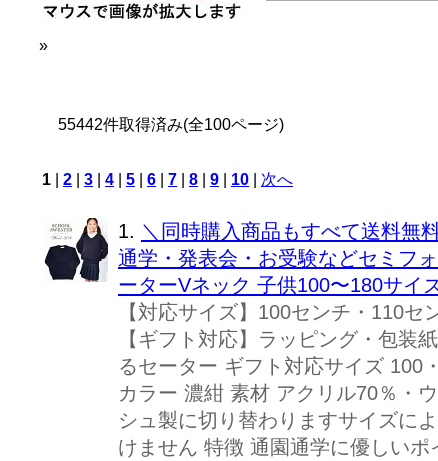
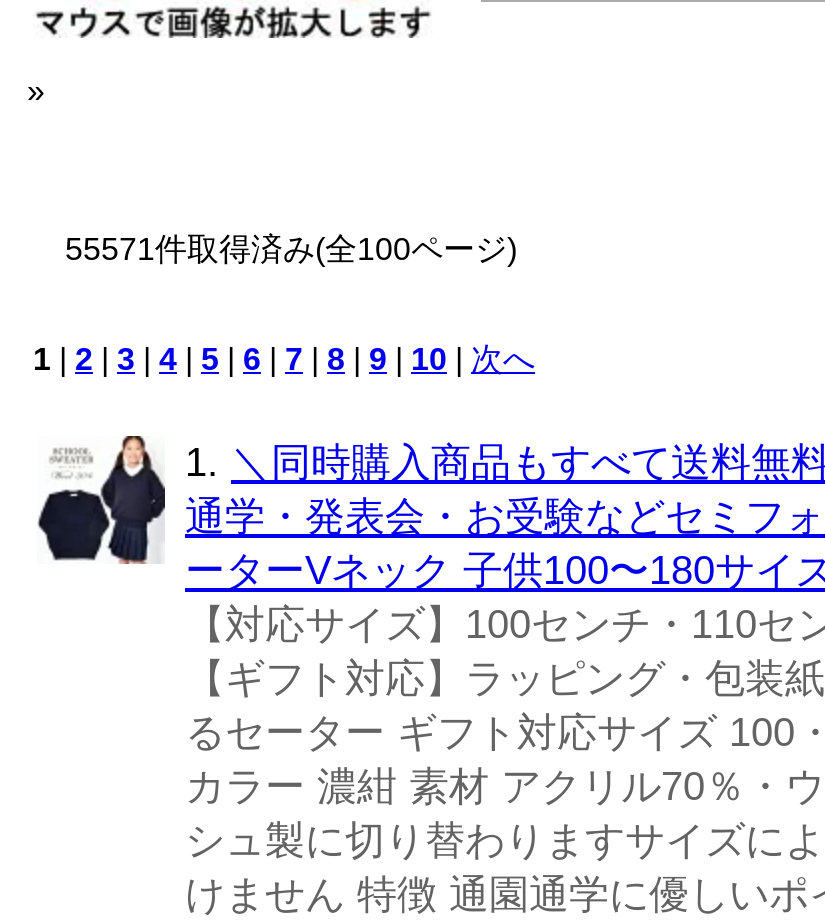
[42,116,284,133] 55442件取得済み(全100ページ) -> [33,232,517,266] 55571件取得済み(全100ページ)

